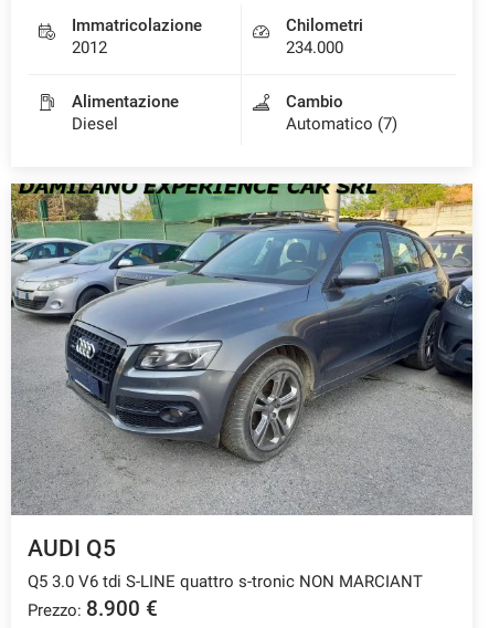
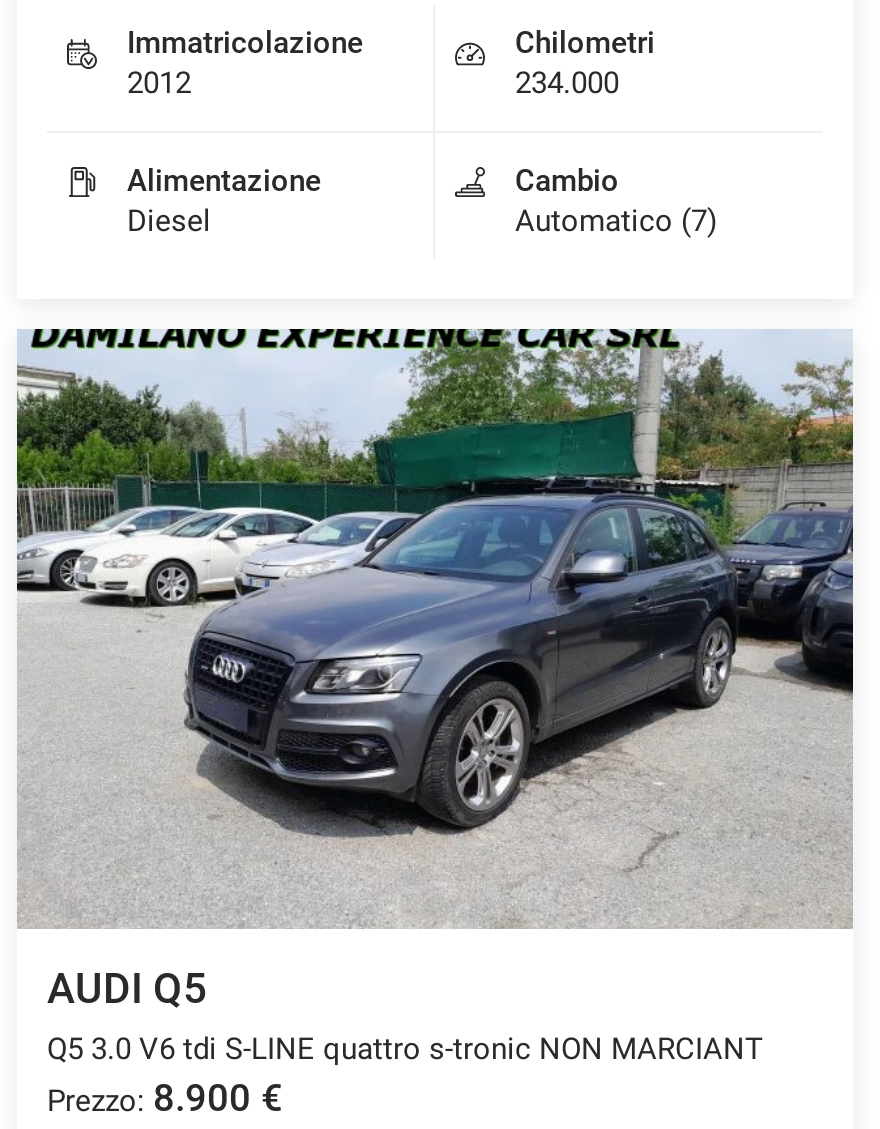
[10,182,474,514] [image] -> [15,329,855,925] [image]

